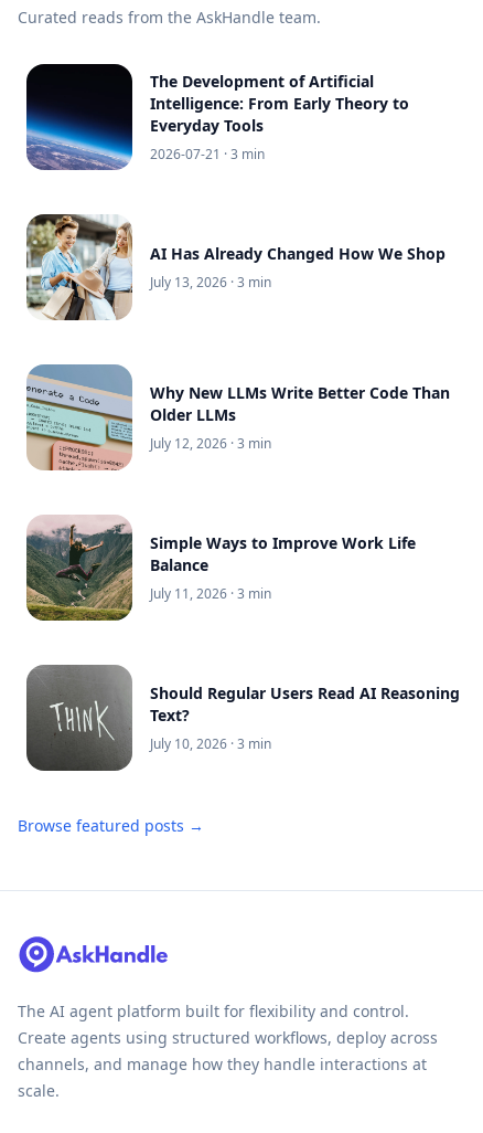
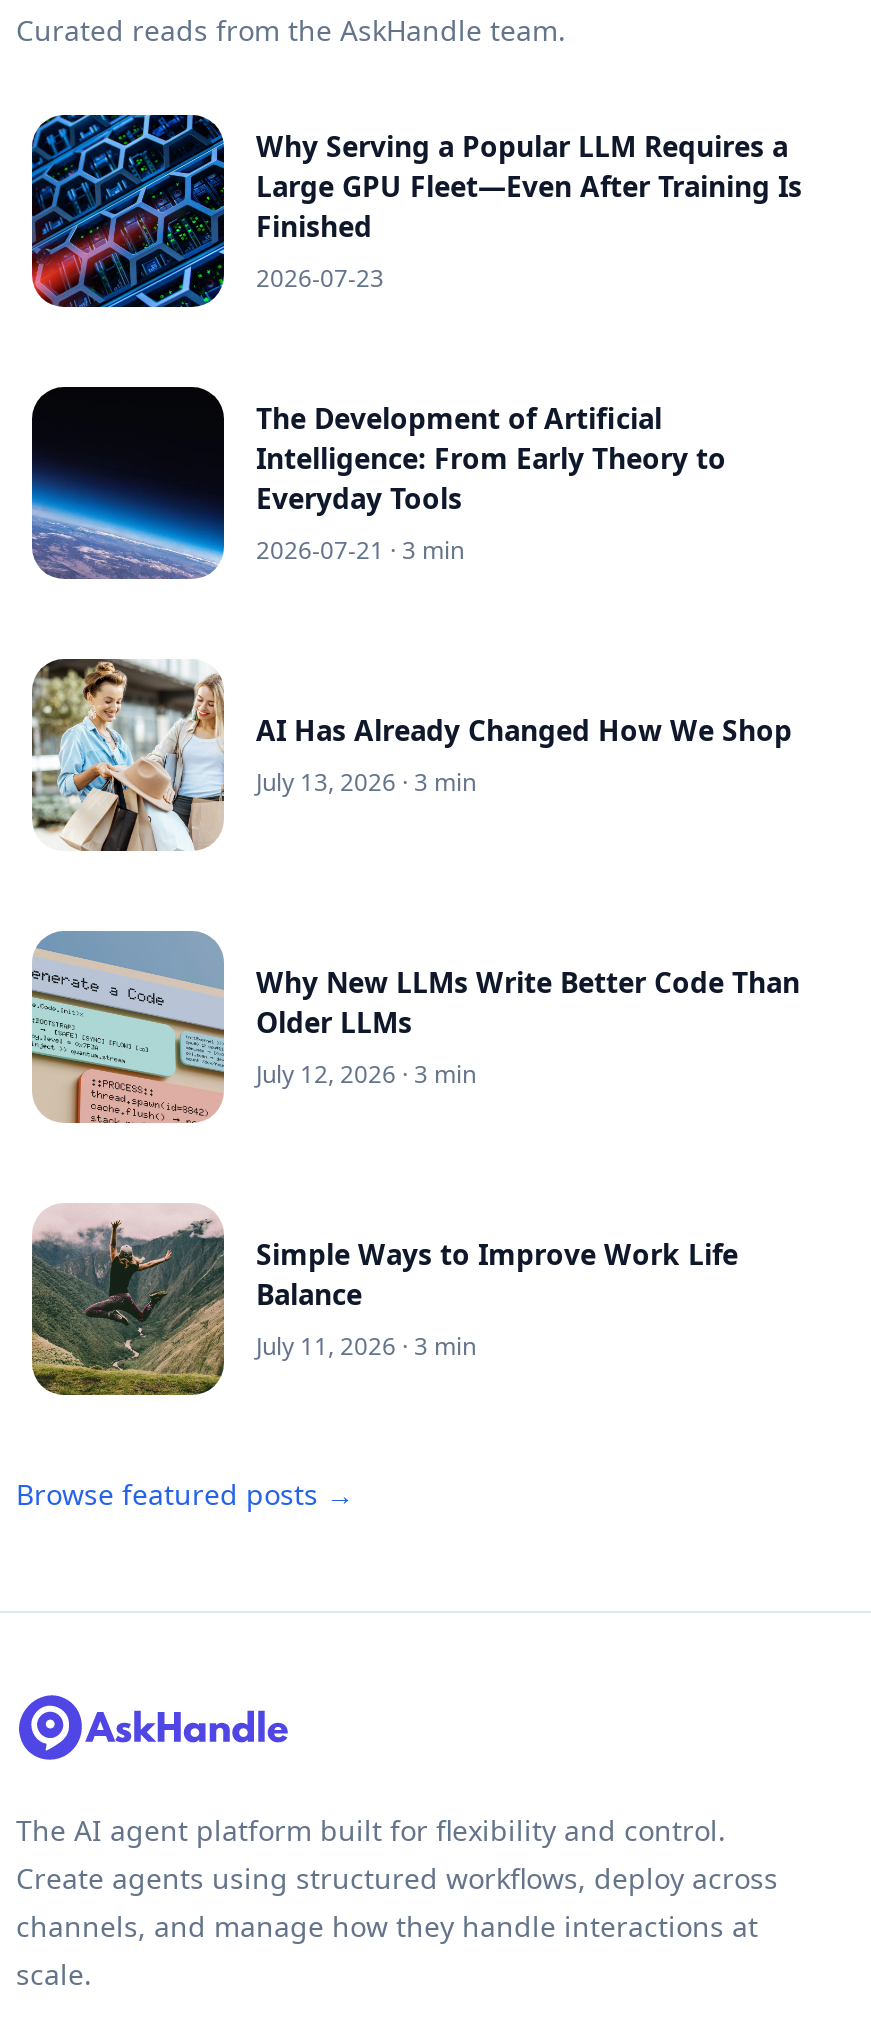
none -> [30,113,802,309] [image] | Why Serving a Popular LLM Requires a | Large GPU Fleet—Even After Training Is | Finished | 2026-07-23
moved [24,71,450,603] -> [28,399,800,1363]: [image] | The Development of Artificial | Intelligence: From Early Theory to | ... | Balance | July 11, 2026 · 3 min
[25,665,460,771] [image] | Should Regular Users Read AI Reasoning | Text? | July 10, 2026 · 3 min -> none

